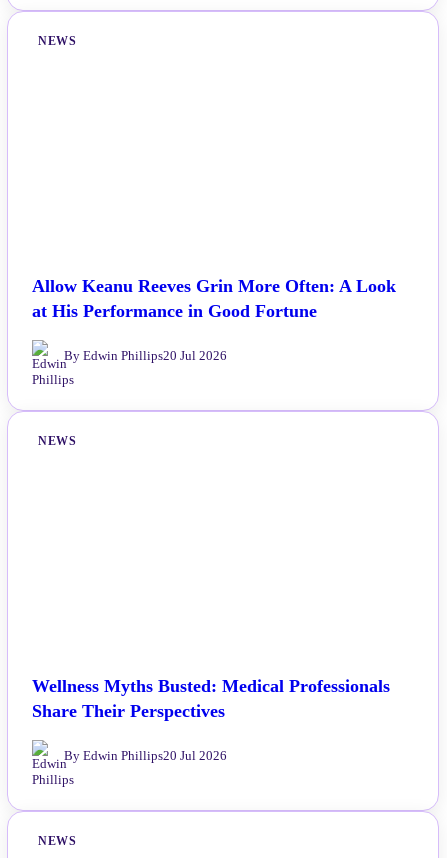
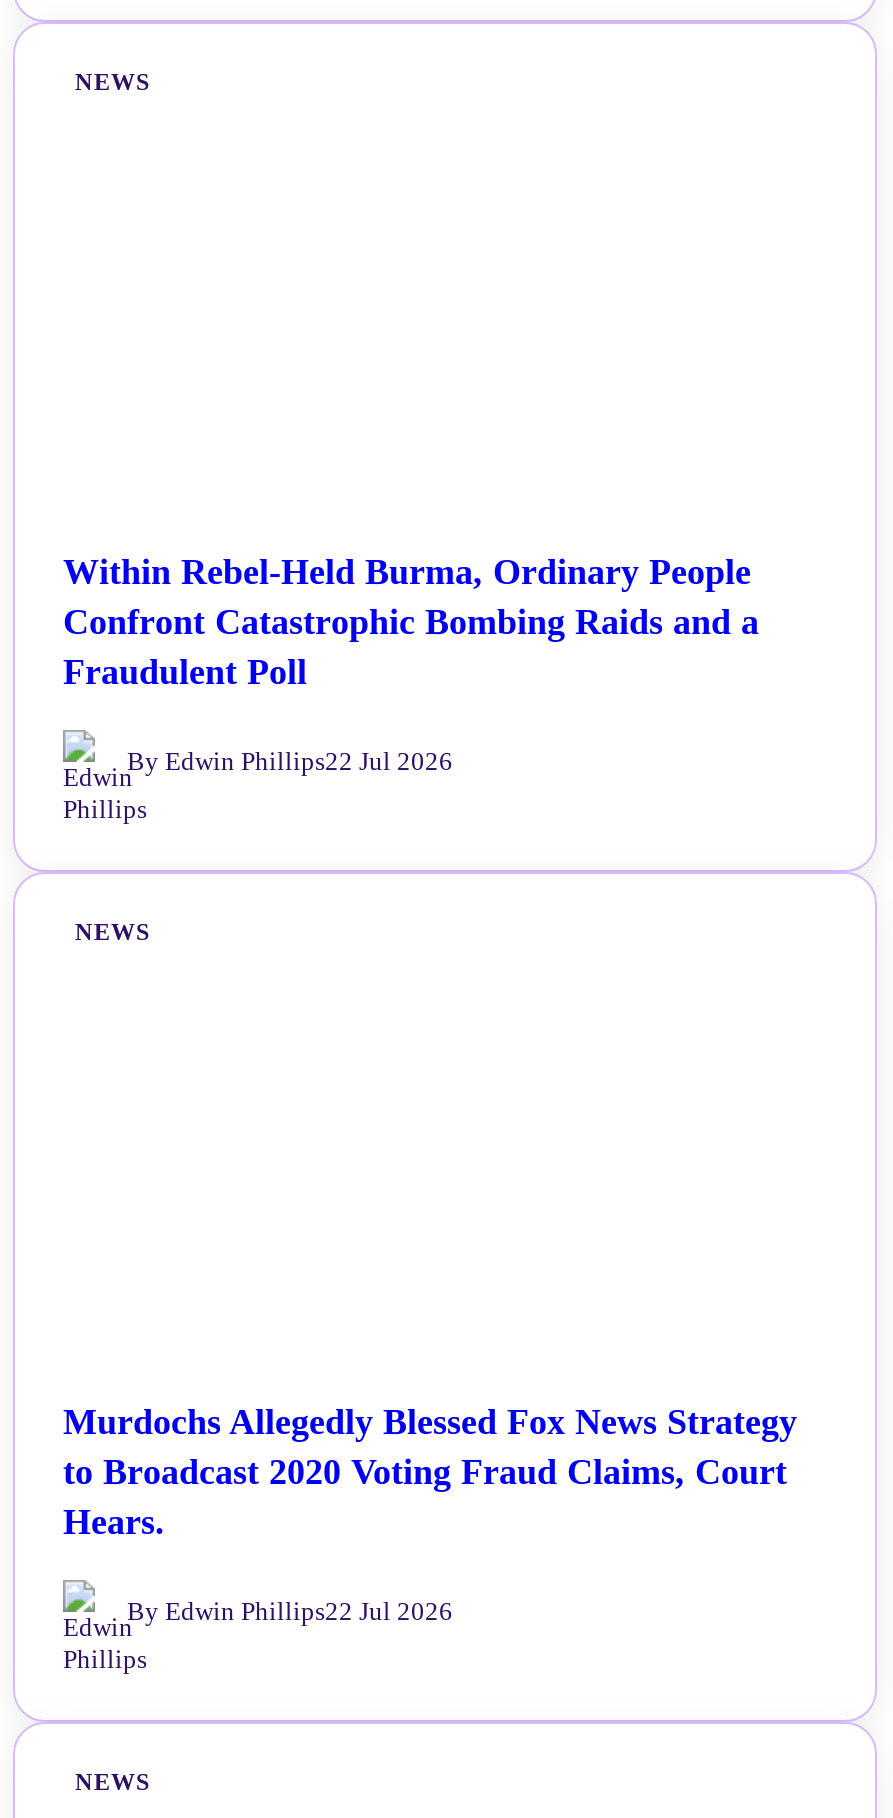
[32,276,396,321] Allow Keanu Reeves Grin More Often: A Look | at His Performance in Good Fortune -> [63,551,759,691] Within Rebel-Held Burma, Ordinary People | Confront Catastrophic Bombing Raids and a | Fraudulent Poll
[64,348,227,363] By Edwin Phillips20 Jul 2026 -> [127,745,453,775] By Edwin Phillips22 Jul 2026
[32,676,390,721] Wellness Myths Busted: Medical Professionals | Share Their Perspectives -> [63,1401,797,1541] Murdochs Allegedly Blessed Fox News Strategy | to Broadcast 2020 Voting Fraud Claims, Court | Hears.
[64,748,227,763] By Edwin Phillips20 Jul 2026 -> [127,1595,453,1625] By Edwin Phillips22 Jul 2026

